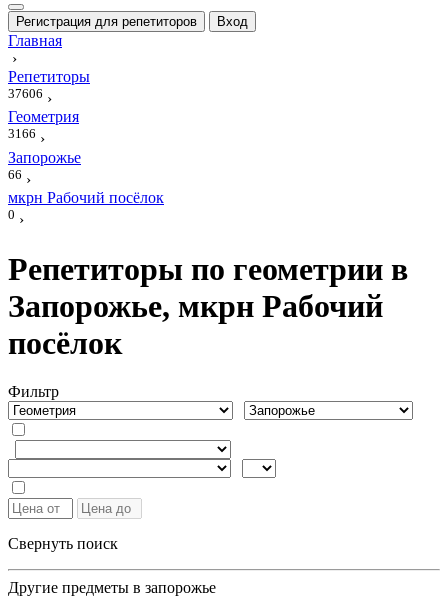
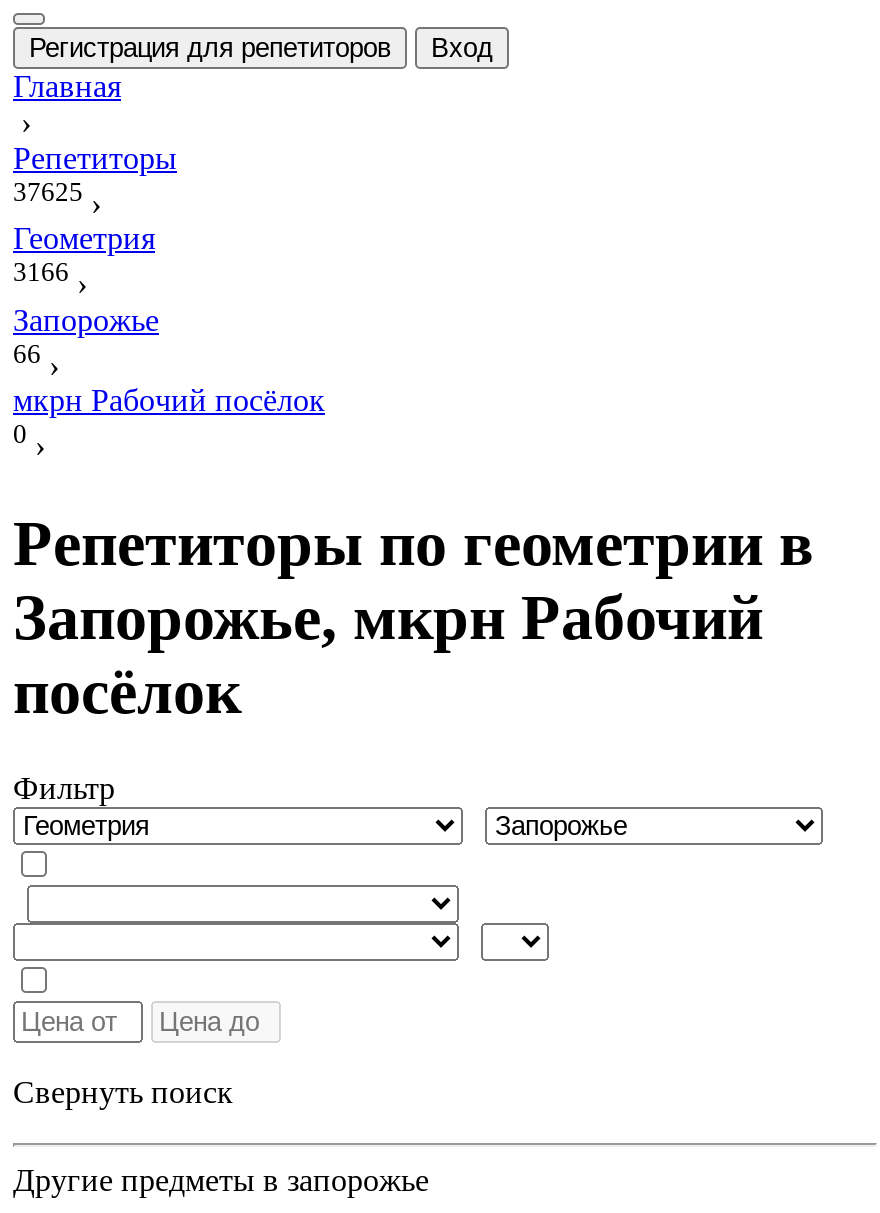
[8,86,56,107] 37606 › -> [13,177,109,220] 37625 ›

